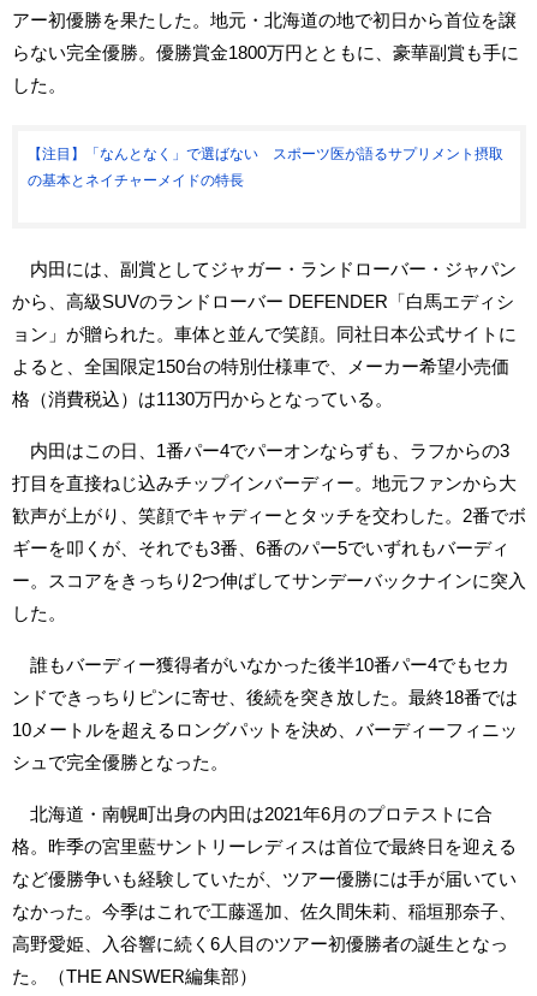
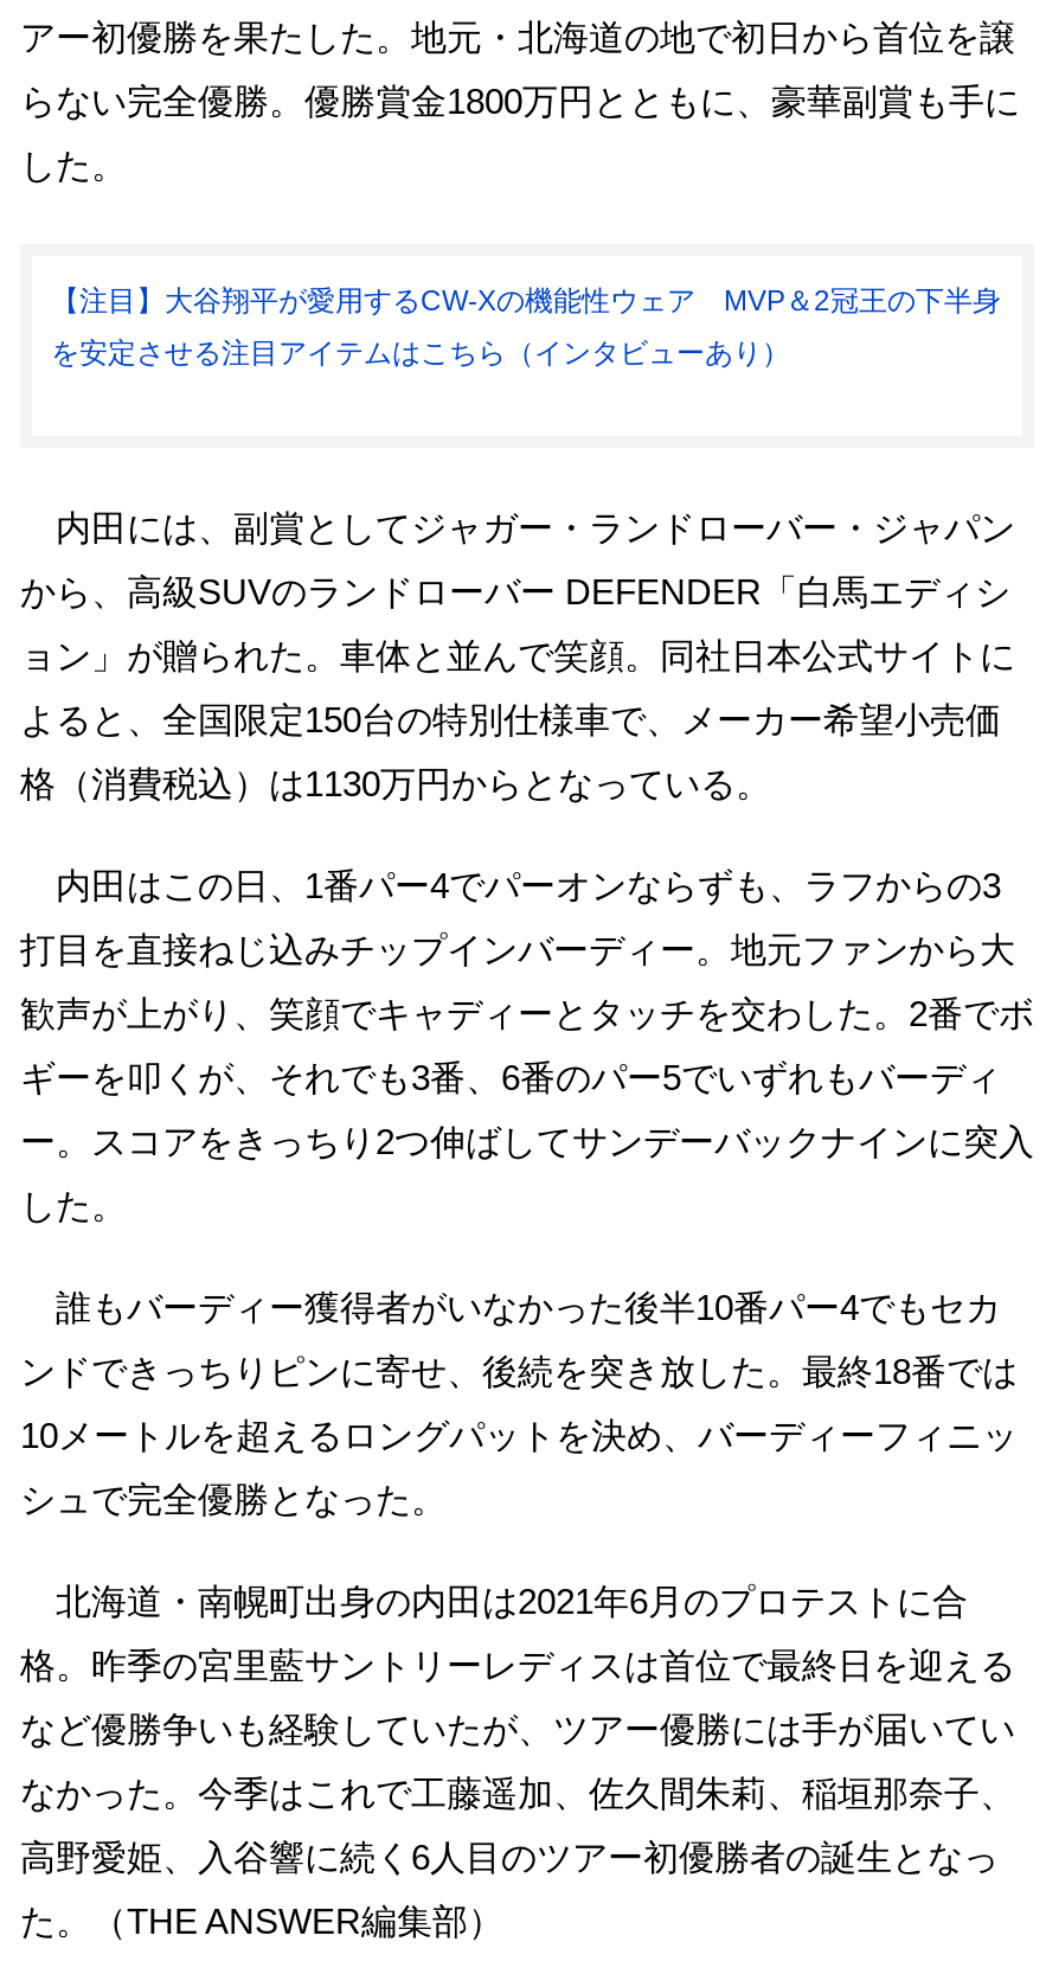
[28,145,503,162] 【注目】「なんとなく」で選ばない スポーツ医が語るサプリメント摂取 -> [51,283,1001,316] 【注目】大谷翔平が愛用するCW-Xの機能性ウェア MVP＆2冠王の下半身
[28,171,244,188] の基本とネイチャーメイドの特長 -> [51,335,790,368] を安定させる注目アイテムはこちら（インタビューあり）

